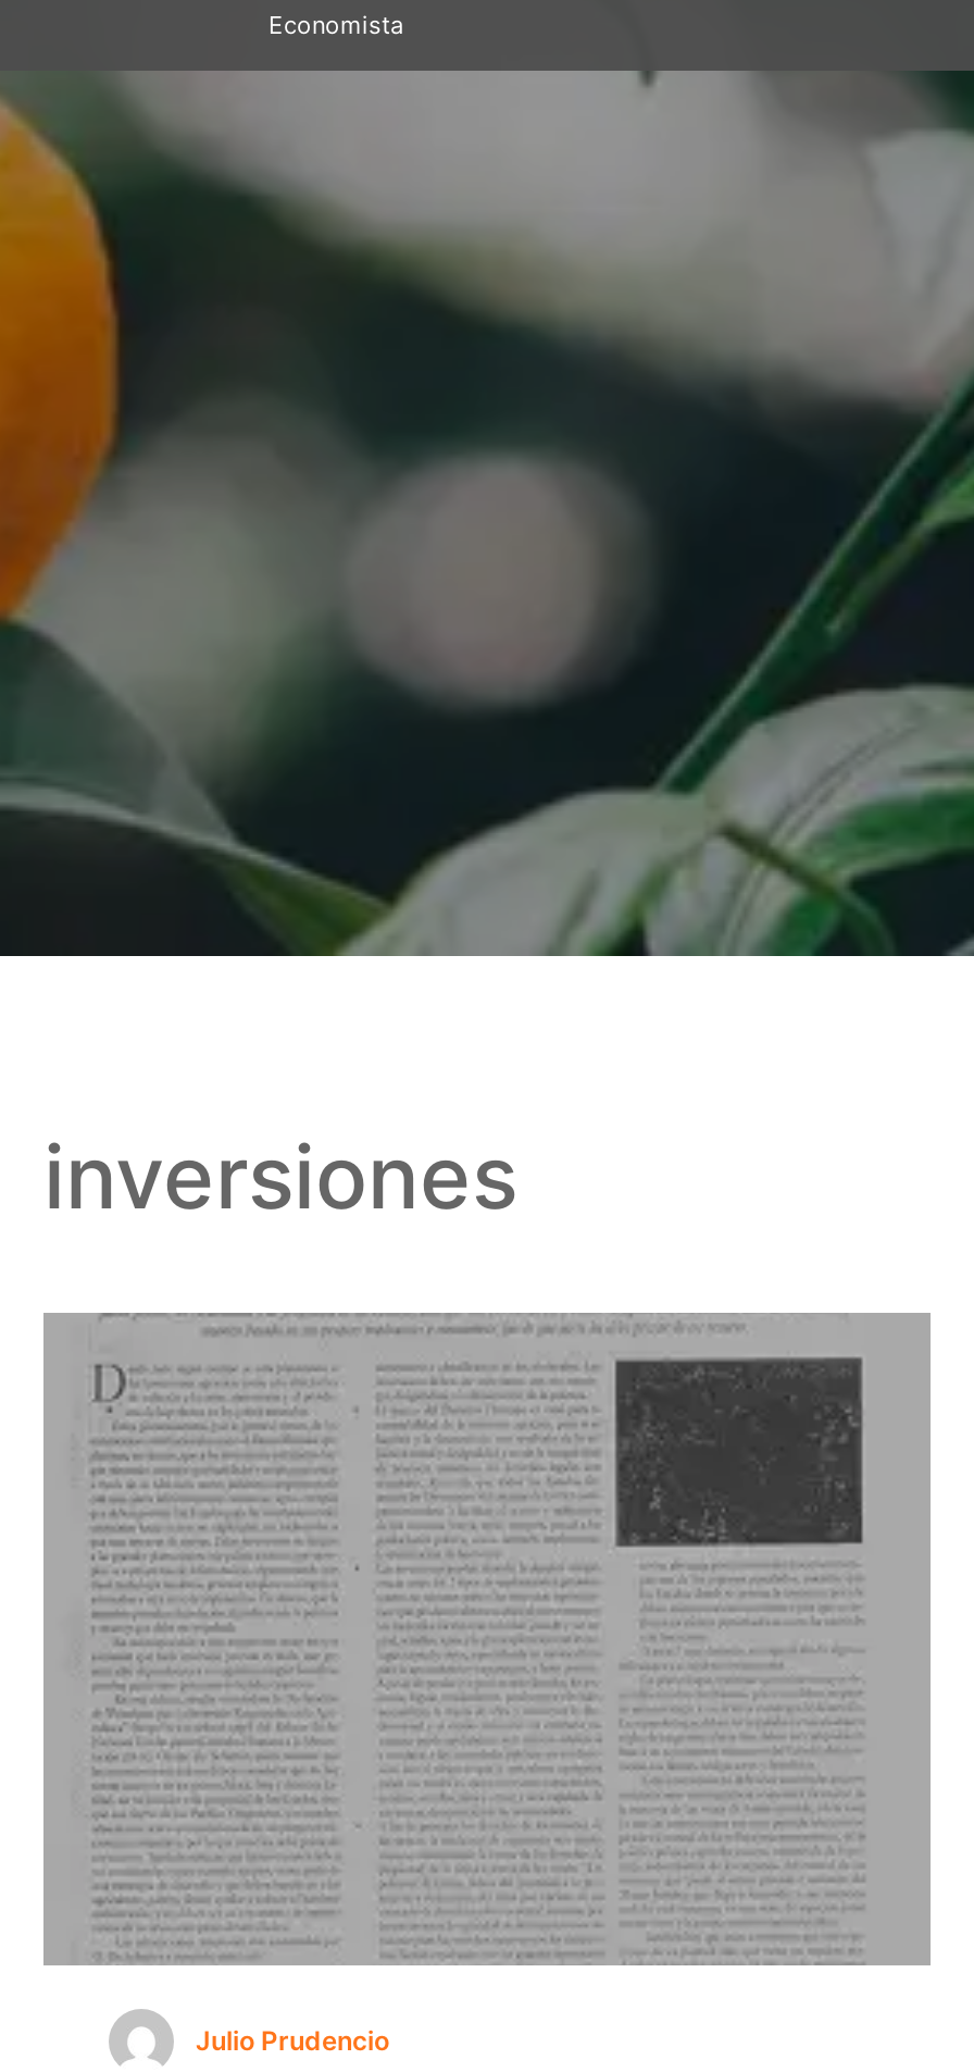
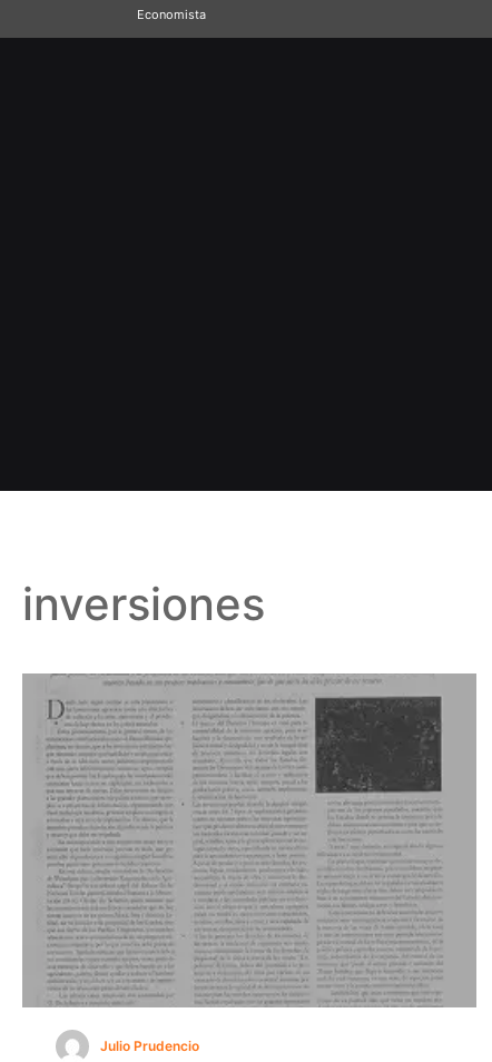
[7,69,967,958] [image] -> none

